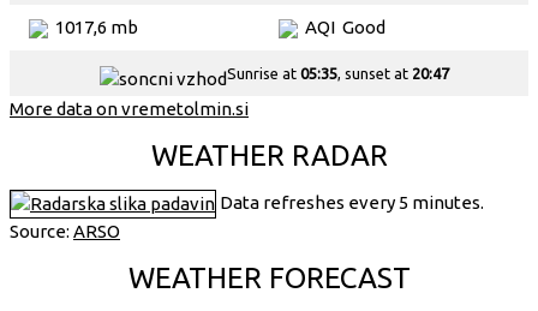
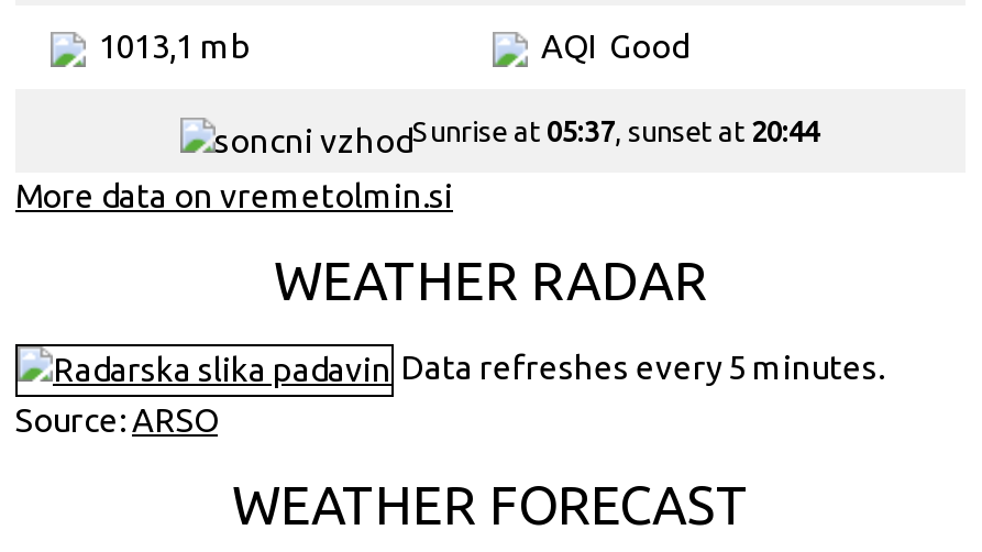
[55,17,138,37] 1017,6 mb -> [99,27,251,65] 1013,1 mb
[226,65,449,82] Sunrise at 05:35, sunset at 20:47 -> [412,115,819,146] Sunrise at 05:37, sunset at 20:44

